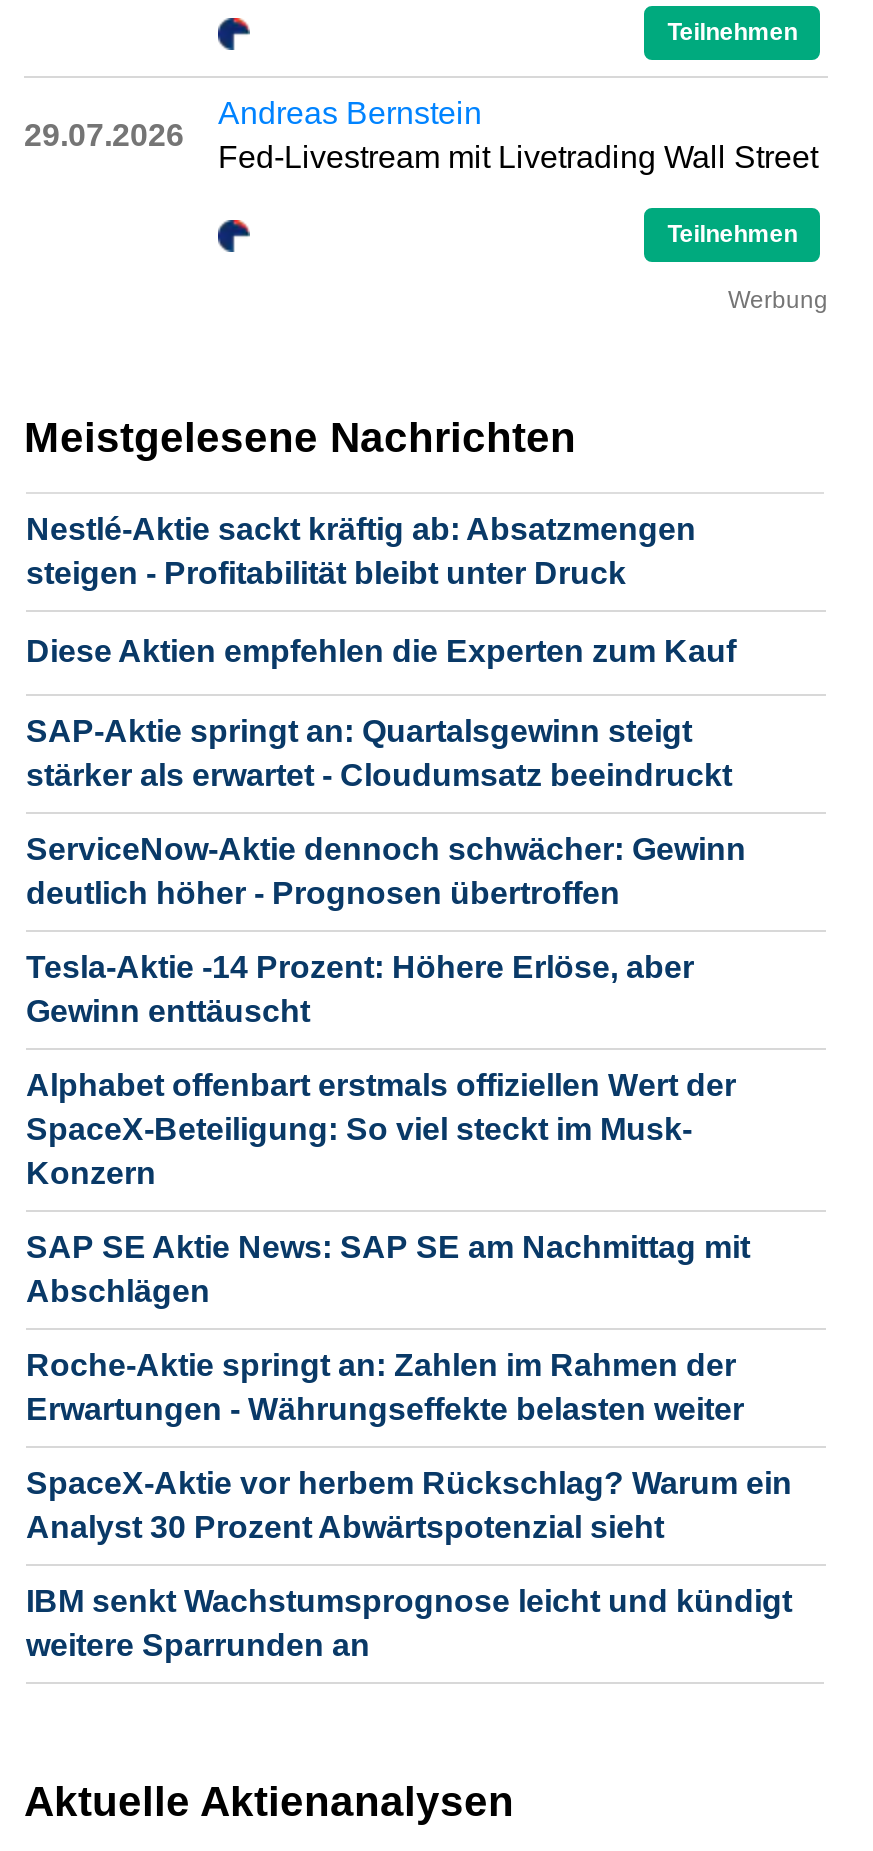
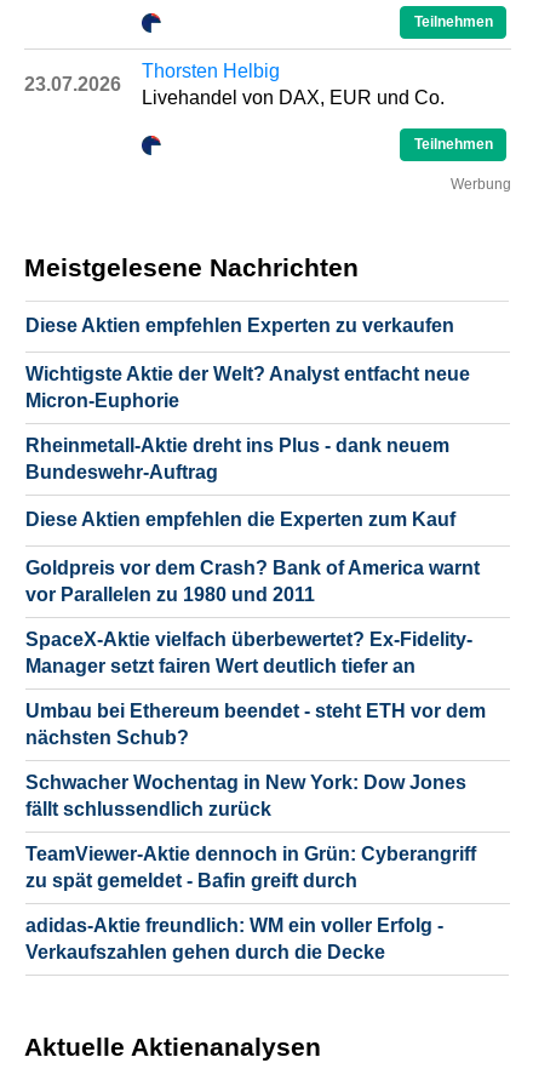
[218,95,818,173] Andreas Bernstein | Fed-Livestream mit Livetrading Wall Street -> [142,60,445,107] Thorsten Helbig | Livehandel von DAX, EUR und Co.
[24,117,184,151] 29.07.2026 -> [24,73,121,94] 23.07.2026
[26,511,696,589] Nestlé-Aktie sackt kräftig ab: Absatzmengen | steigen - Profitabilität bleibt unter Druck -> [25,315,470,482] Diese Aktien empfehlen Experten zu verkaufen | Wichtigste Aktie der Welt? Analyst entfacht neue | Micron-Euphorie | Rheinmetall-Aktie dreht ins Plus - dank neuem | Bundeswehr-Auftrag
moved [26,633,736,667] -> [25,508,455,529]: Diese Aktien empfehlen die Experten zum Kauf
[26,713,792,1661] SAP-Aktie springt an: Quartalsgewinn steigt | stärker als erwartet - Cloudumsatz beeindruckt | ServiceNow-Aktie dennoch schwächer: Gewinn | deutlich höher - Prognosen übertroffen | Tesla-Aktie -14 Prozent: Höhere Erlöse, aber | Gewinn enttäuscht | Alphabet offenbart erstmals offiziellen Wert der | SpaceX-Beteiligung: So viel steckt im Musk- | Konzern | SAP SE Aktie News: SAP SE am Nachmittag mit | Abschlägen | Roche-Aktie springt an: Zahlen im Rahmen der | Erwartungen - Währungseffekte belasten weiter | SpaceX-Aktie vor herbem Rückschlag? Warum ein | Analyst 30 Prozent Abwärtspotenzial sieht | IBM senkt Wachstumsprognose leicht und kündigt | weitere Sparrunden an -> [25,557,486,962] Goldpreis vor dem Crash? Bank of America warnt | vor Parallelen zu 1980 und 2011 | SpaceX-Aktie vielfach überbewertet? Ex-Fidelity- | Manager setzt fairen Wert deutlich tiefer an | Umbau bei Ethereum beendet - steht ETH vor dem | nächsten Schub? | Schwacher Wochentag in New York: Dow Jones | fällt schlussendlich zurück | TeamViewer-Aktie dennoch in Grün: Cyberangriff | zu spät gemeldet - Bafin greift durch | adidas-Aktie freundlich: WM ein voller Erfolg - | Verkaufszahlen gehen durch die Decke

